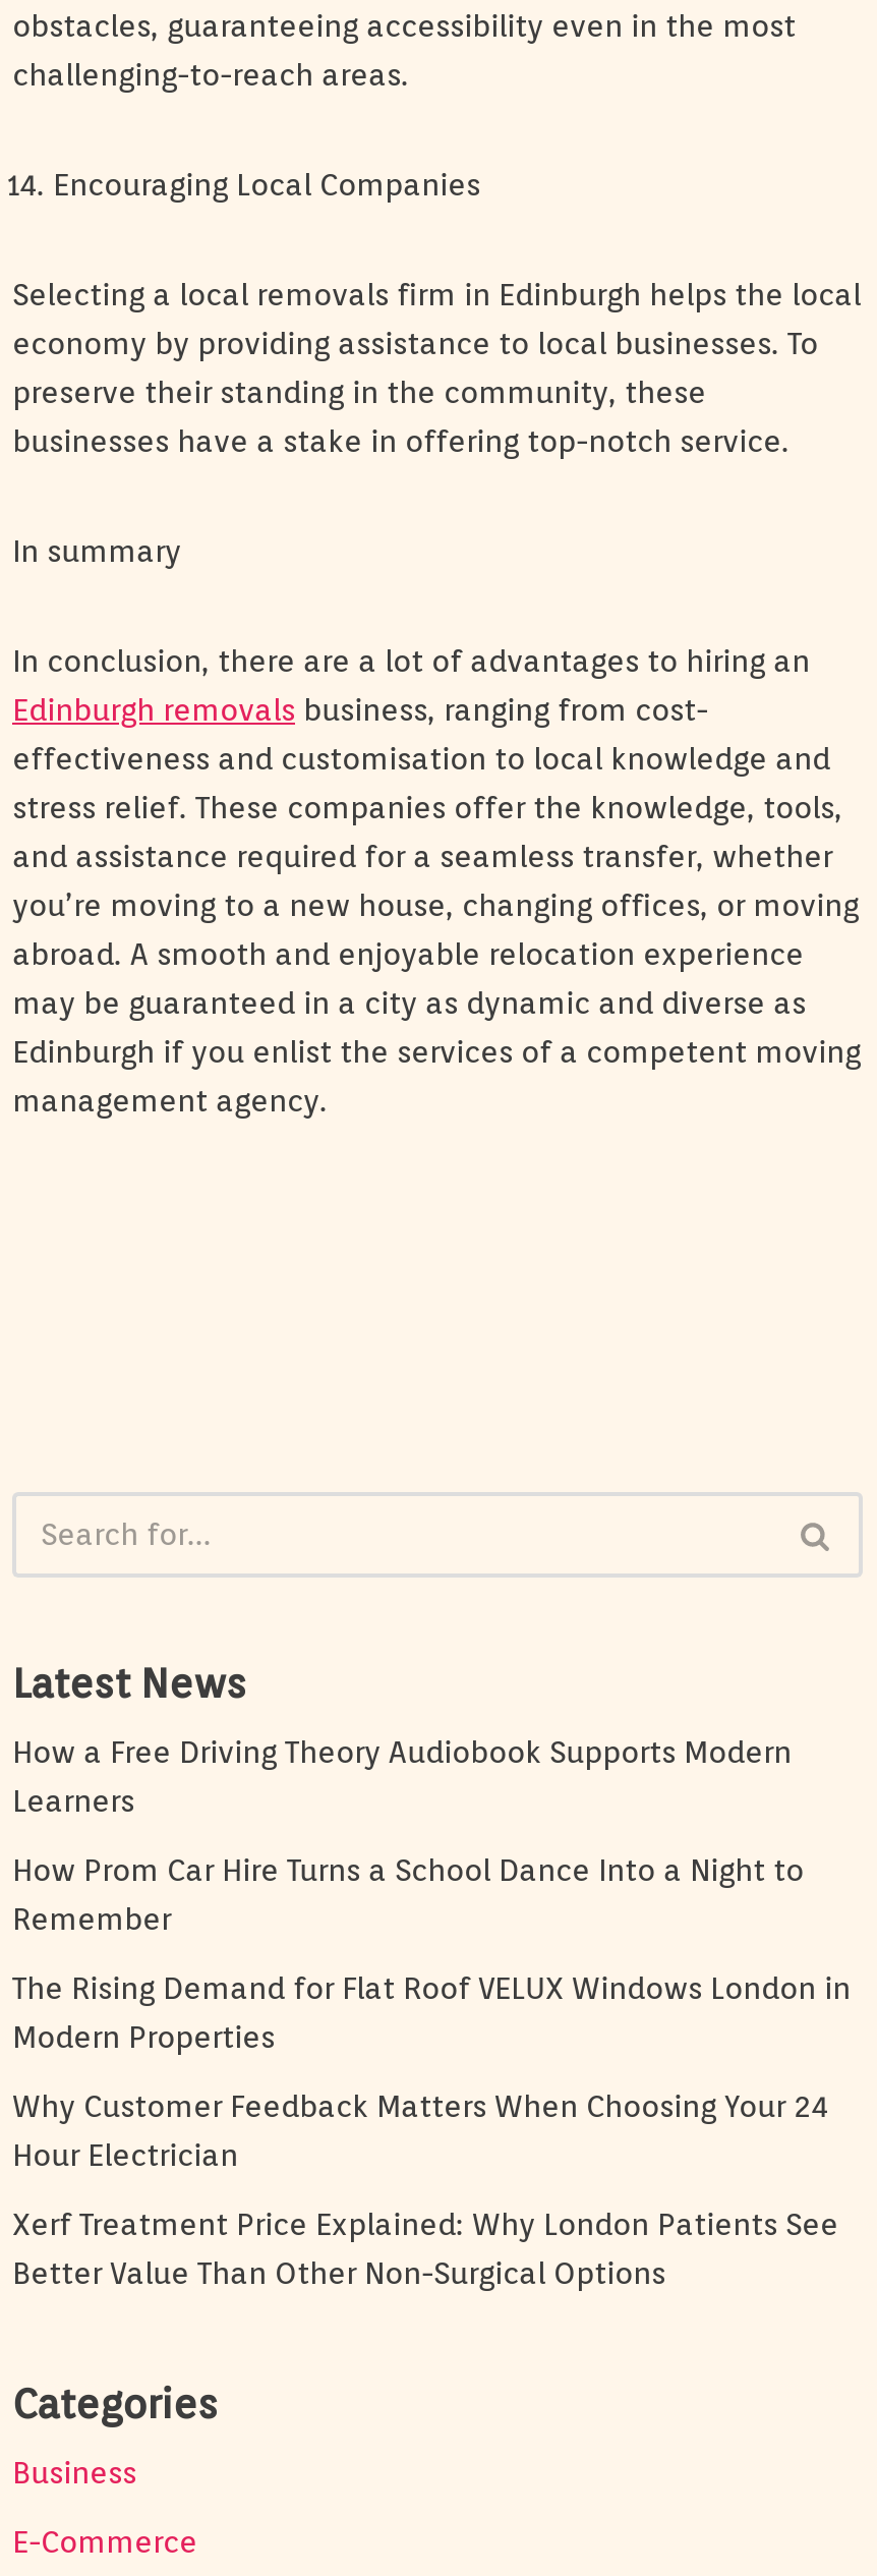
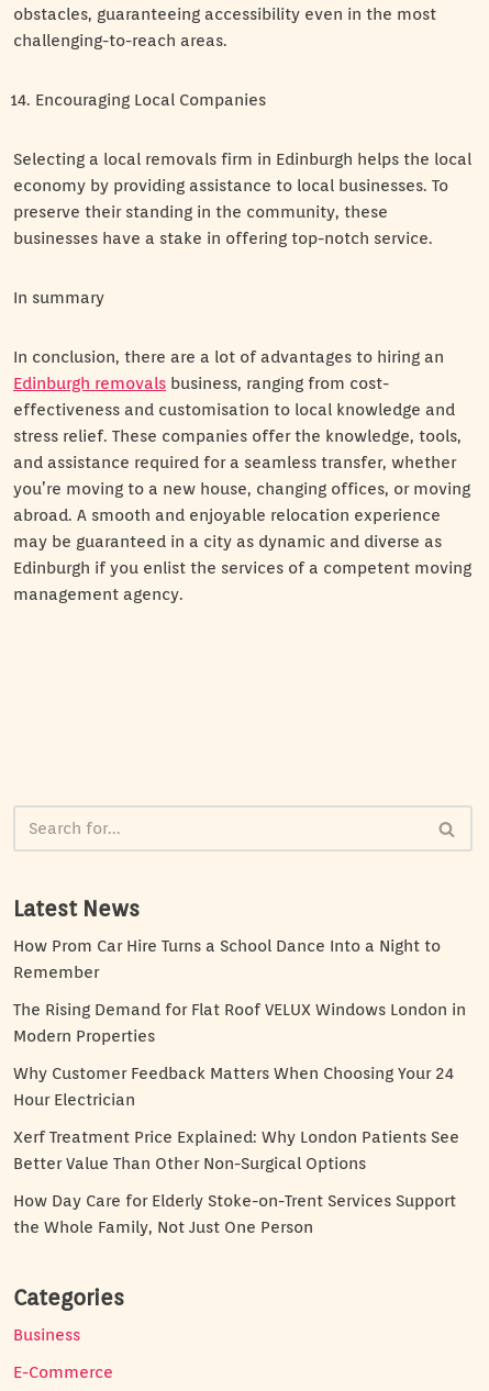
[12,1735,792,1820] How a Free Driving Theory Audiobook Supports Modern | Learners -> none
moved [12,1853,851,2292] -> [13,936,466,1174]: How Prom Car Hire Turns a School Dance Into a Night to | Remember | The Rising Demand for Flat Roof VELUX Windows London in | Modern Properties | Why Customer Feedback Matters When Choosing Your 24 | Hour Electrician | Xerf Treatment Price Explained: Why London Patients See | Better Value Than Other Non-Surgical Options
none -> [13,1191,456,1237] How Day Care for Elderly Stoke-on-Trent Services Support | the Whole Family, Not Just One Person

